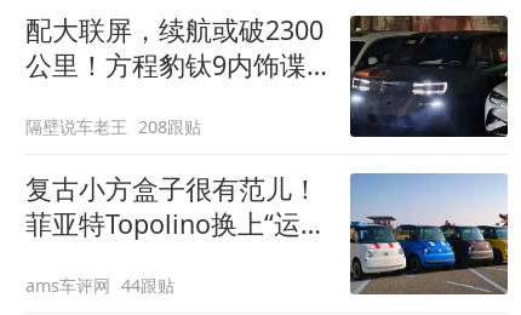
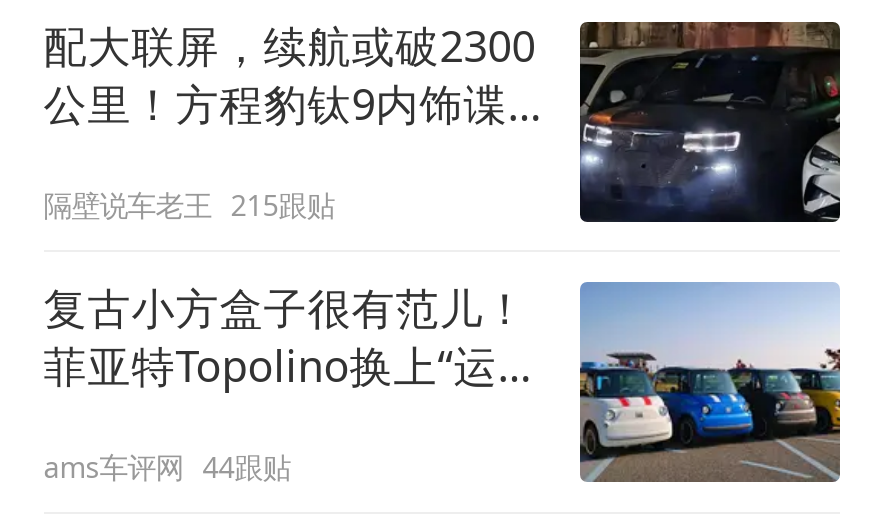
[25,115,201,138] 隔壁说车老王 208跟贴 -> [43,186,335,224] 隔壁说车老王 215跟贴

